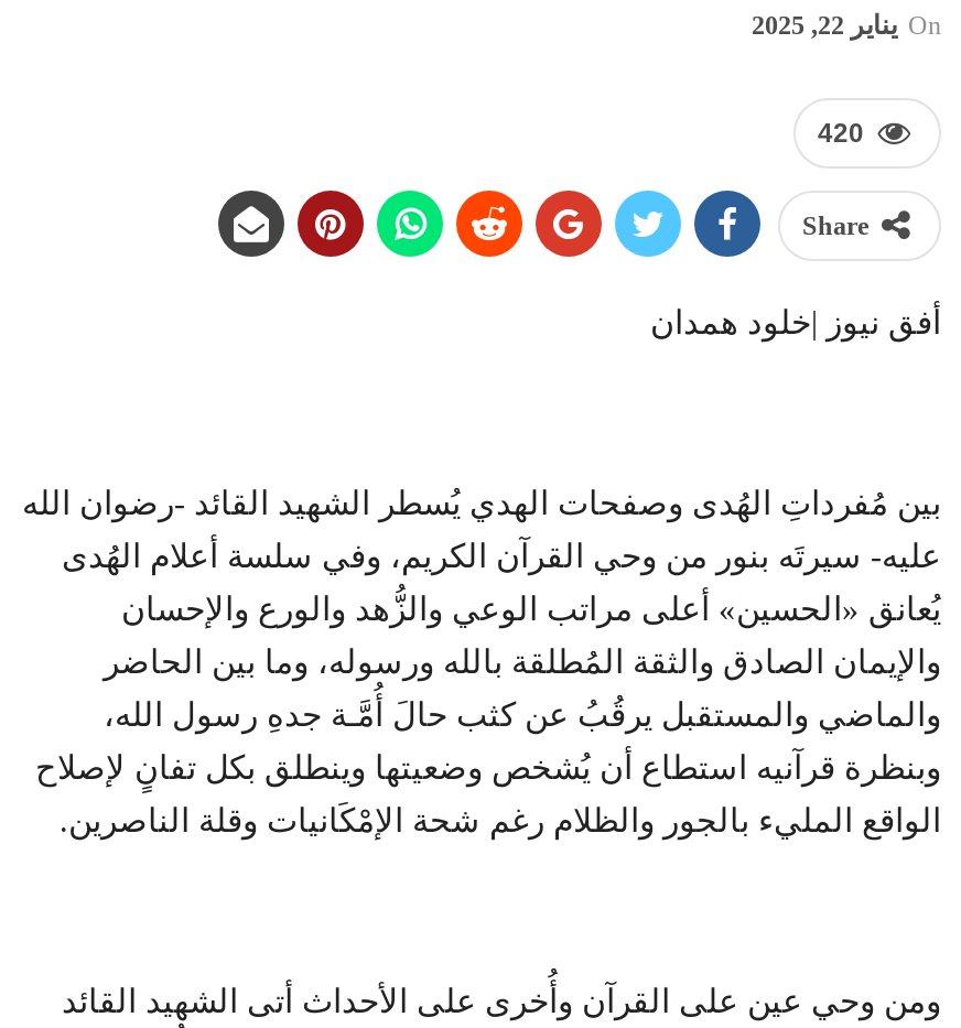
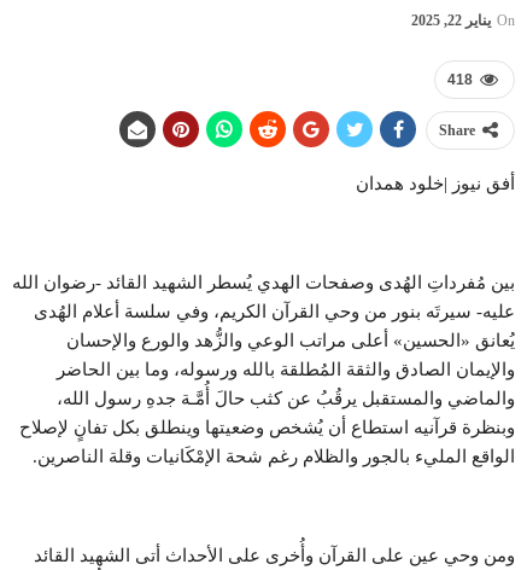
[818,118,864,149] 420 -> [447,71,473,88] 418

